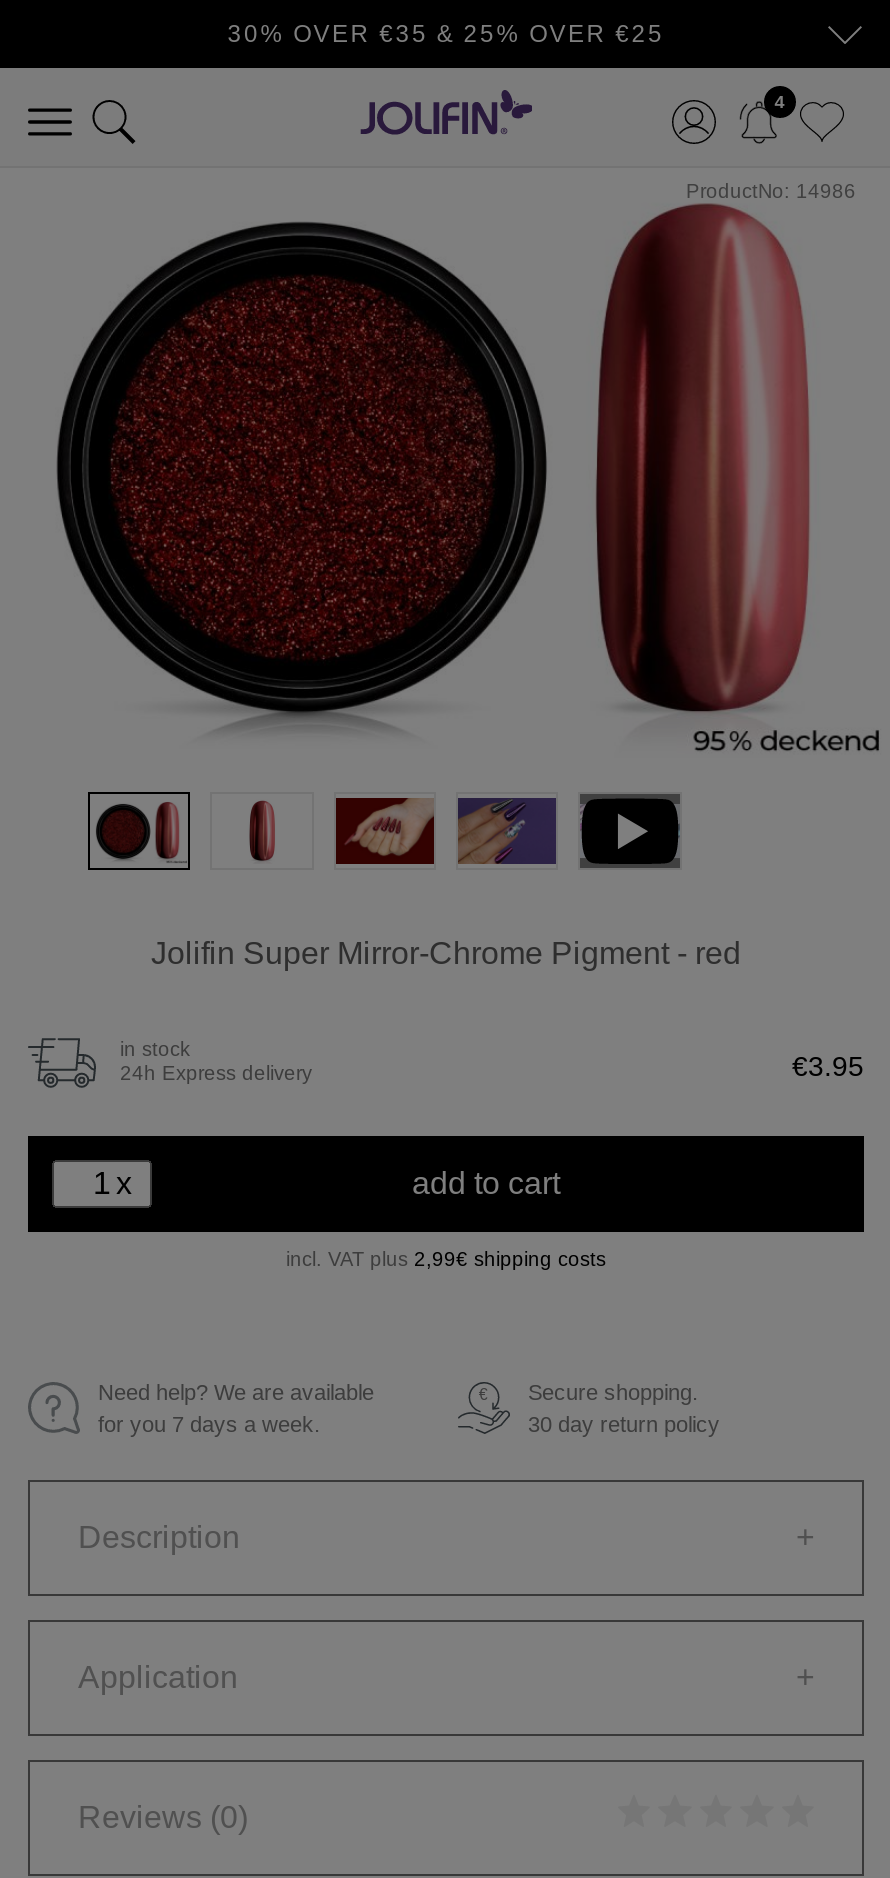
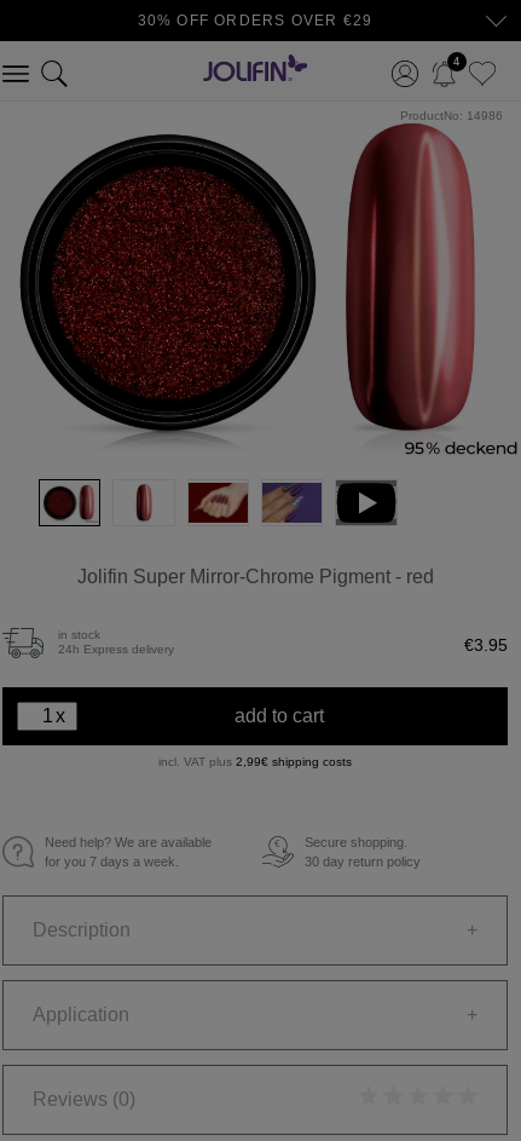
[228,20,664,48] 30% OVER €35 & 25% OVER €25 -> [137,12,373,29] 30% OFF ORDERS OVER €29

